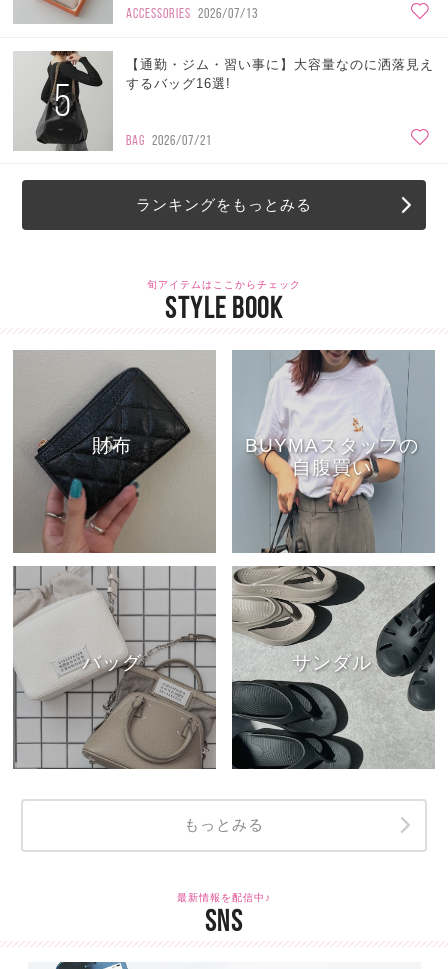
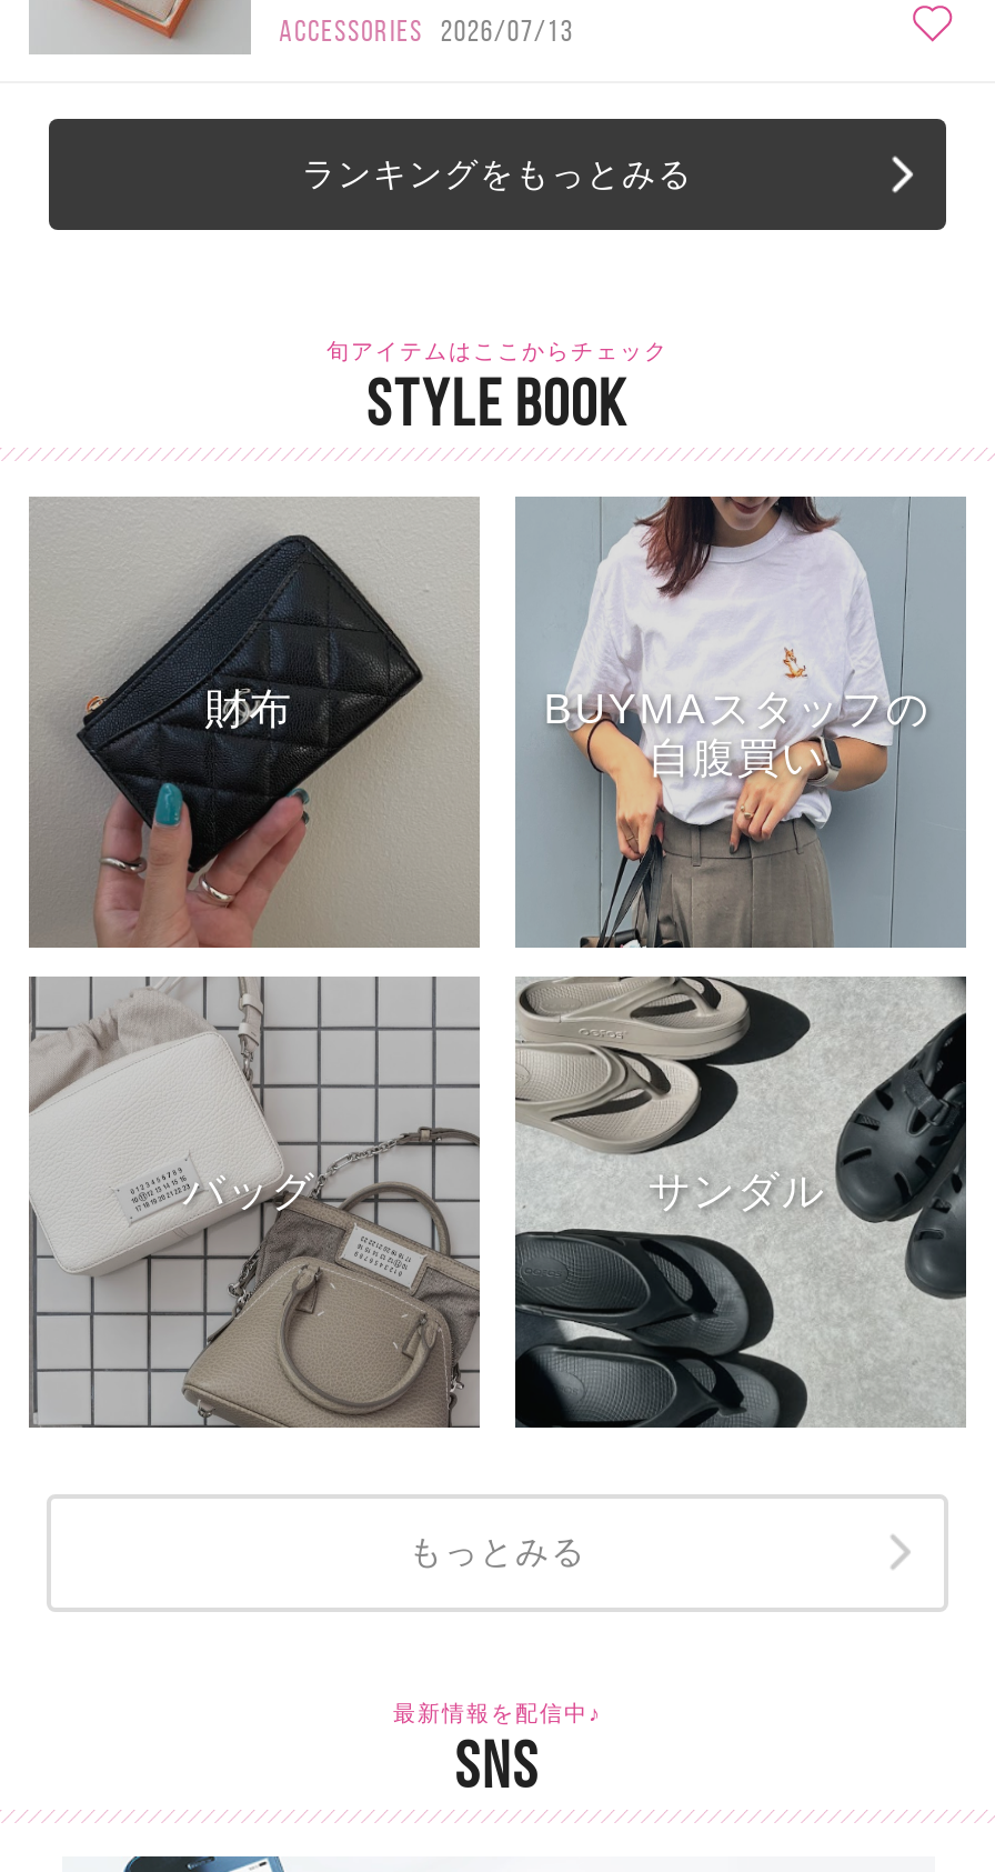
[126,57,434,91] 【通勤・ジム・習い事に】大容量なのに洒落見え | するバッグ16選! -> none
[54,76,72,124] 5 -> none
[126,133,212,148] BAG 2026/07/21 -> none

